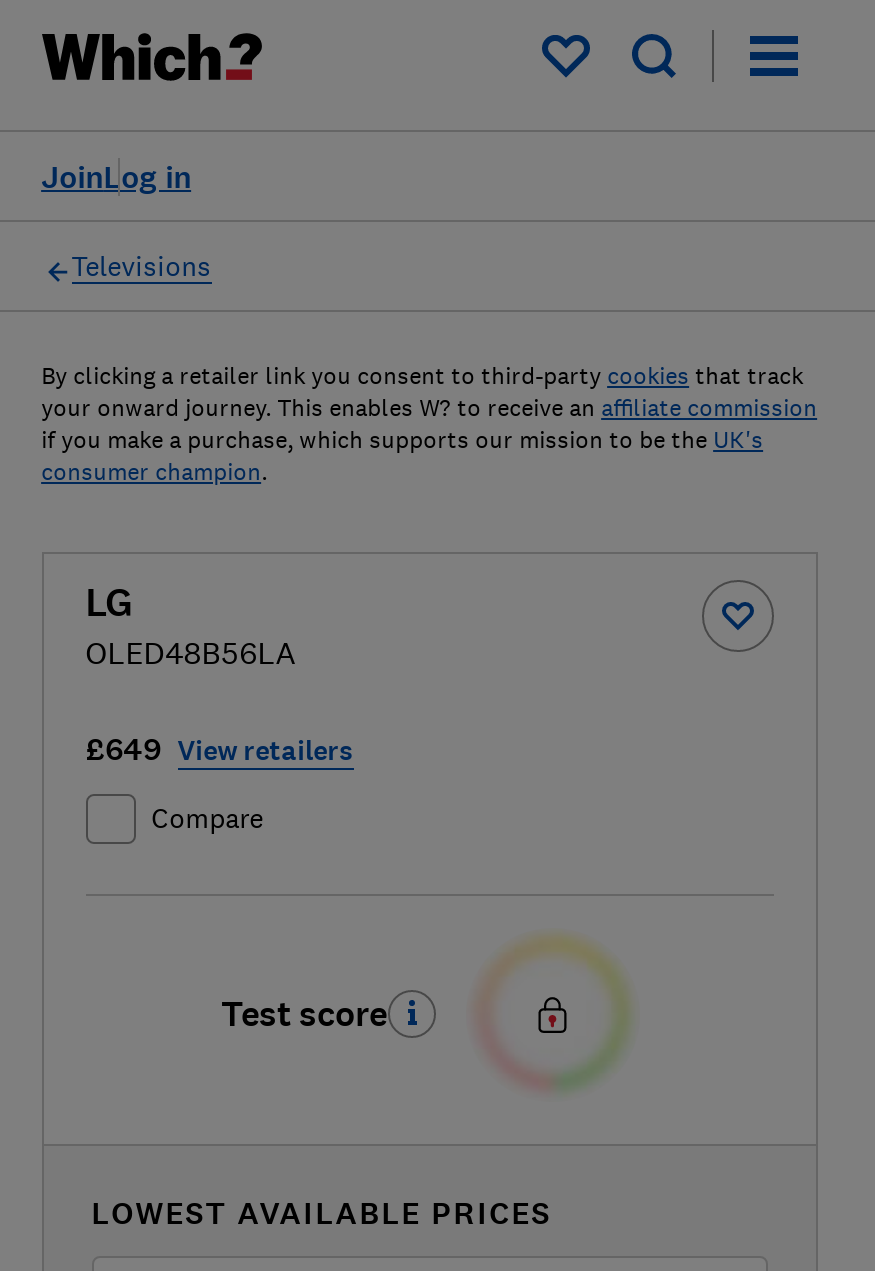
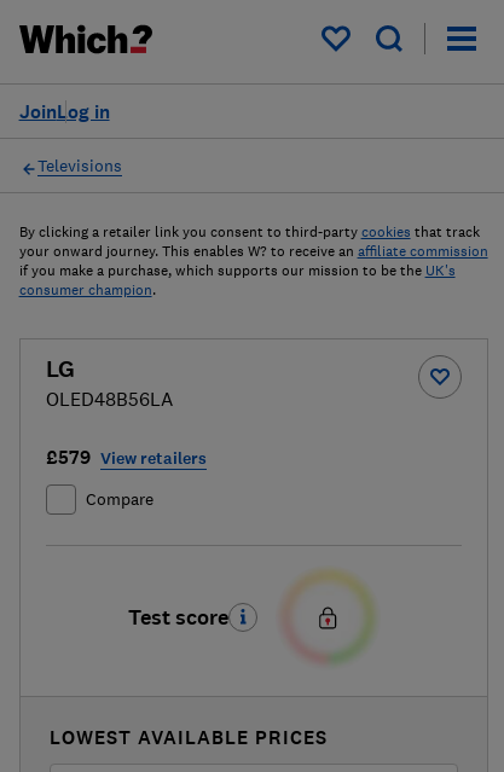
[85,728,353,770] £649 View retailers -> [45,445,206,470] £579 View retailers

